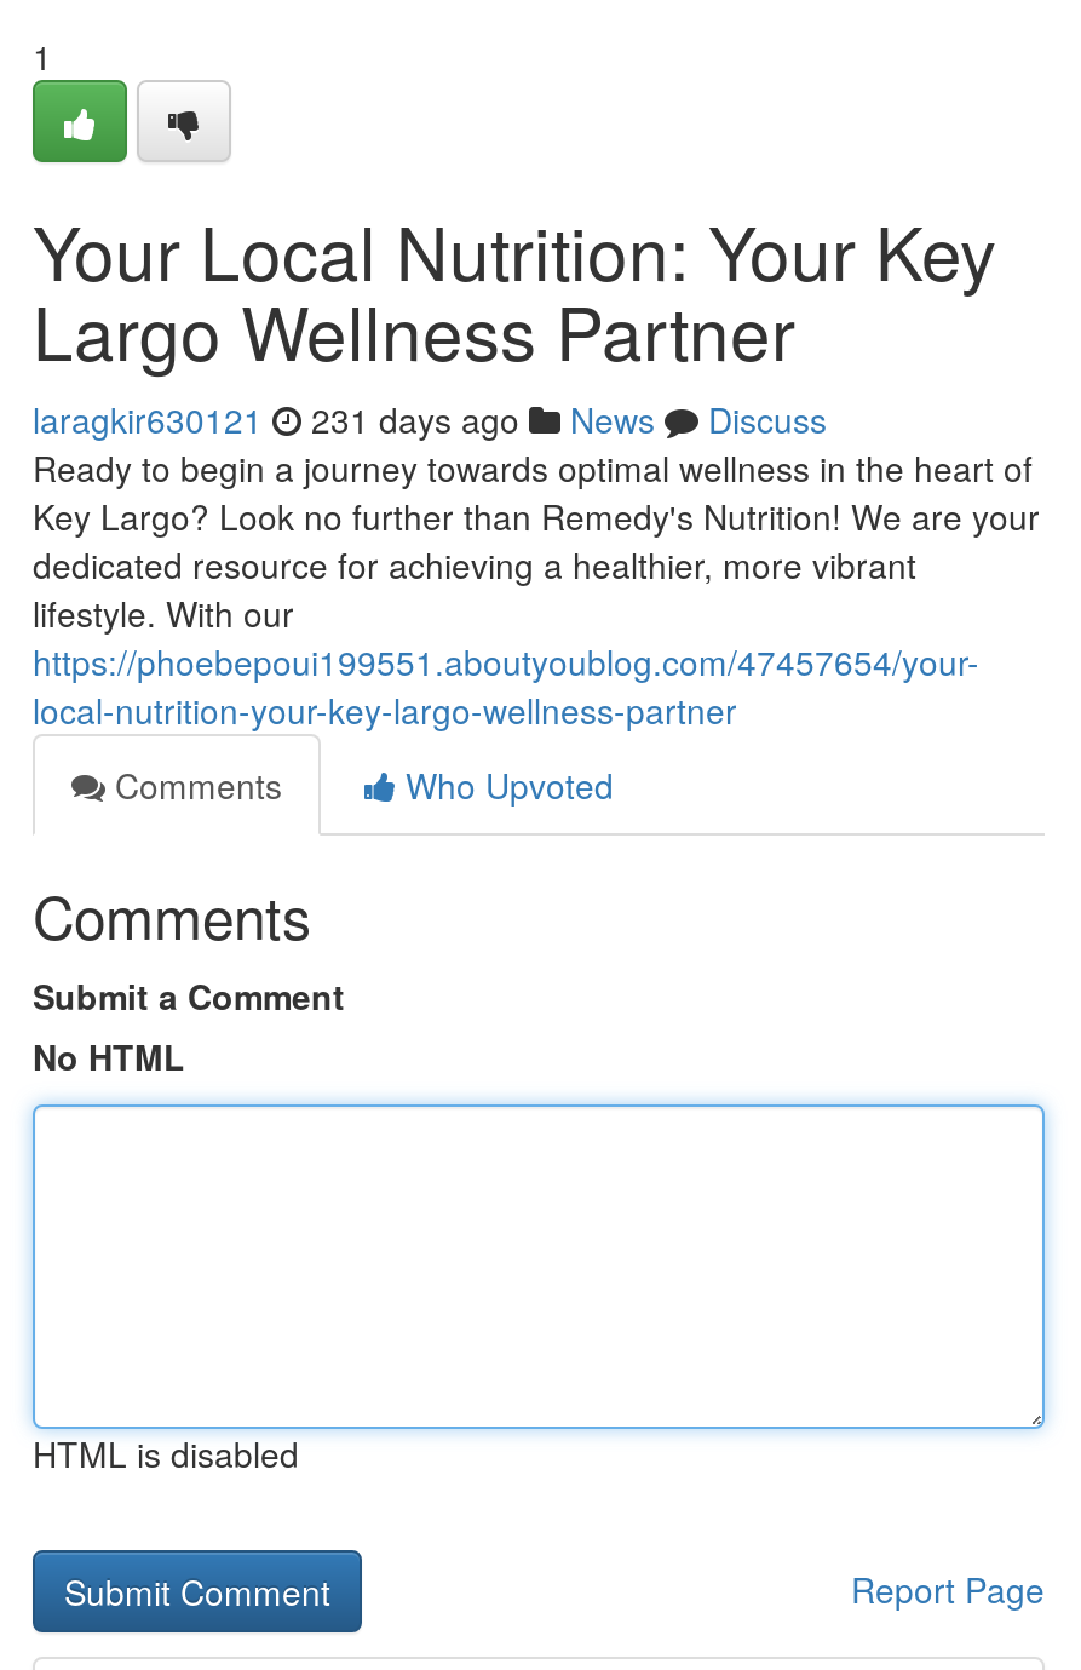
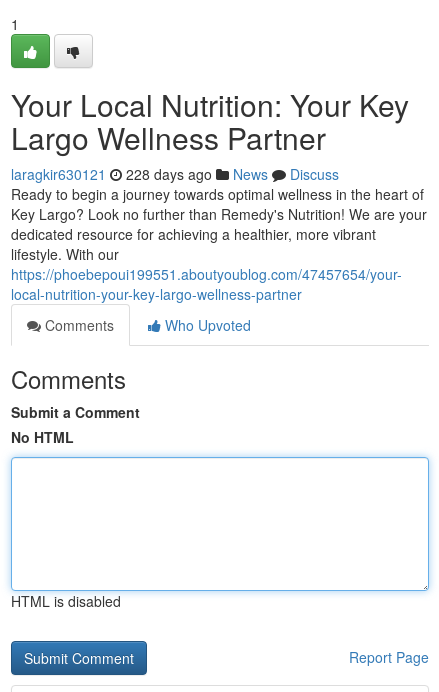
[33,395,827,443] laragkir630121 231 days ago News Discuss -> [11,164,339,184] laragkir630121 228 days ago News Discuss

